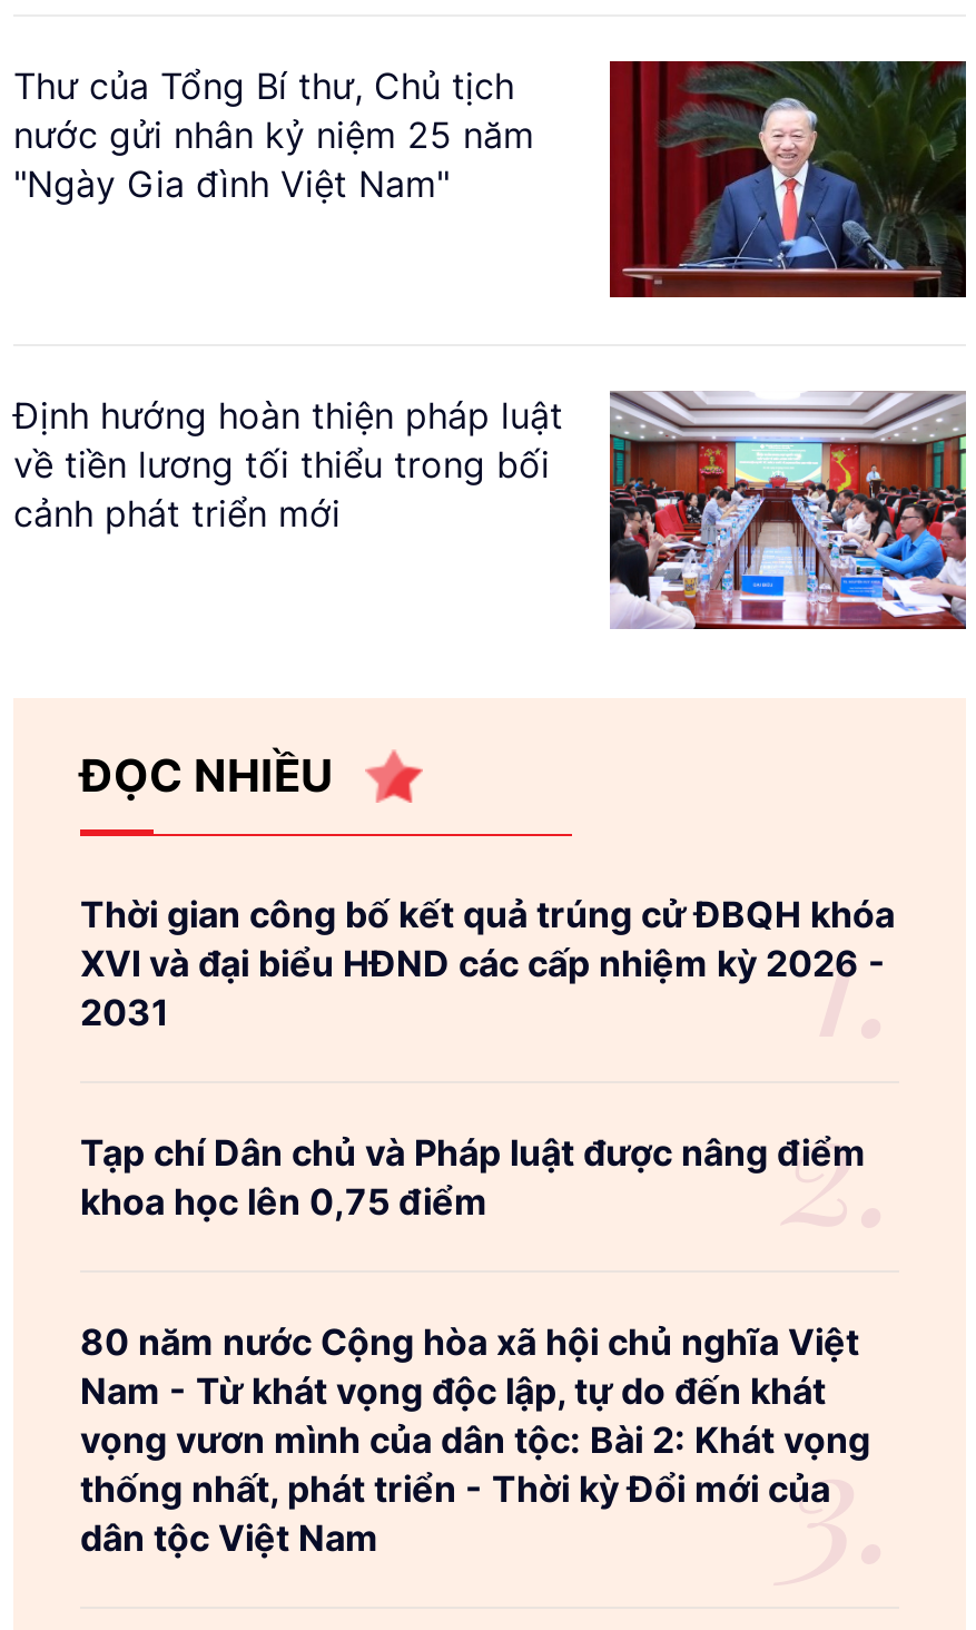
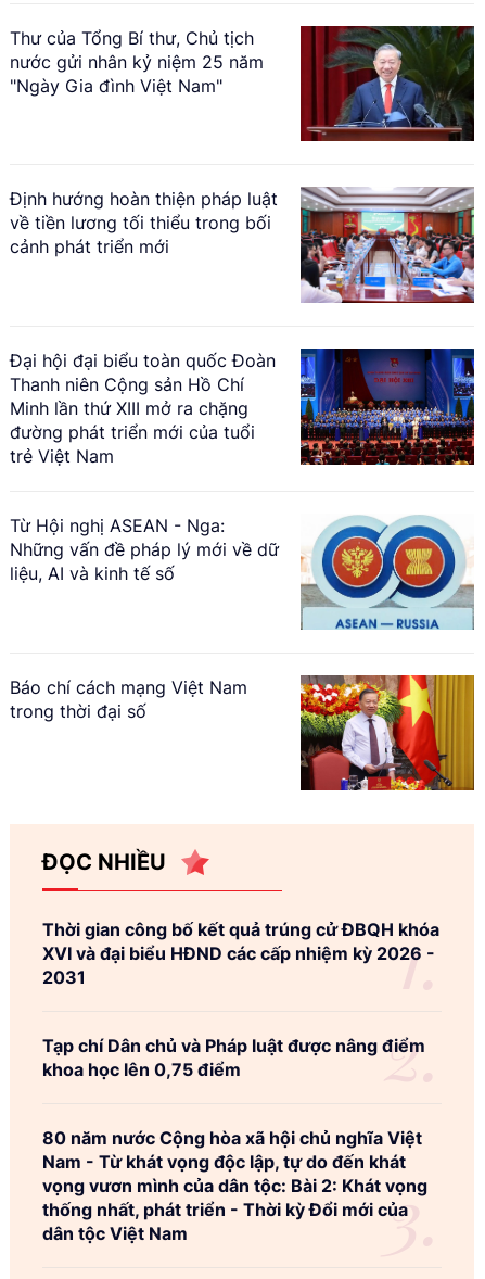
none -> [10,347,475,584] [image] | Đại hội đại biểu toàn quốc Đoàn | Thanh niên Cộng sản Hồ Chí | Minh lần thứ XIII mở ra chặng | đường phát triển mới của tuổi | trẻ Việt Nam | Từ Hội nghị ASEAN - Nga: | Những vấn đề pháp lý mới về dữ | liệu, AI và kinh tế số
none -> [10,676,247,722] Báo chí cách mạng Việt Nam | trong thời đại số
none -> [299,674,475,792] [image]
none -> [301,515,474,630] [image]

